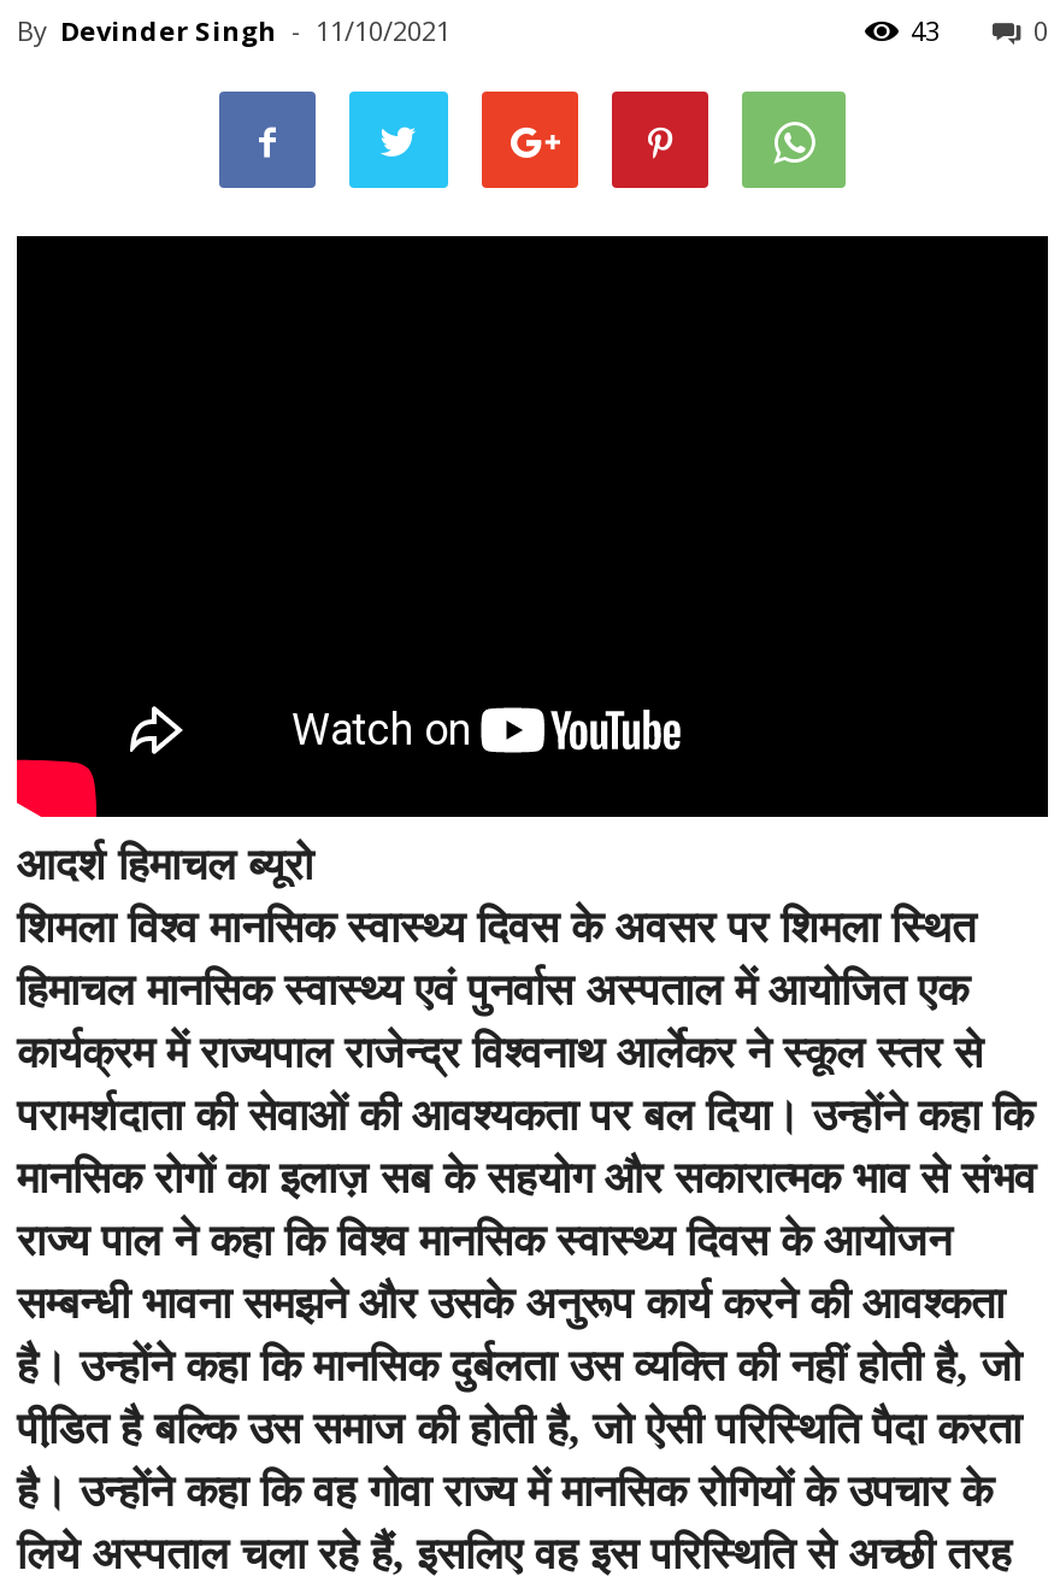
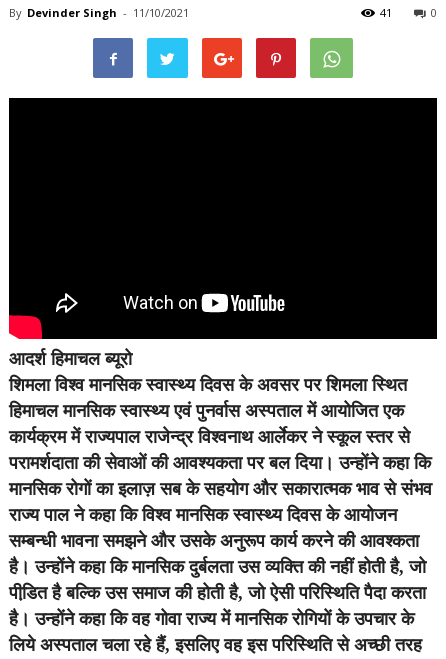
[911,12,940,48] 43 -> [380,5,392,20] 41

